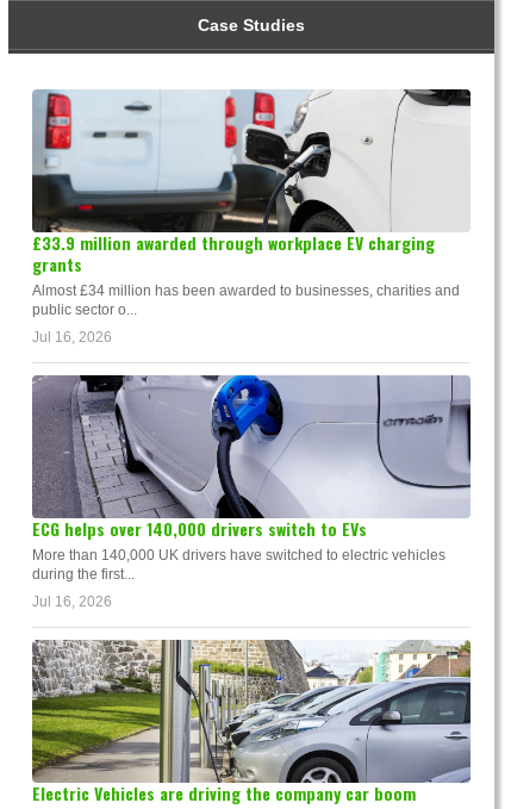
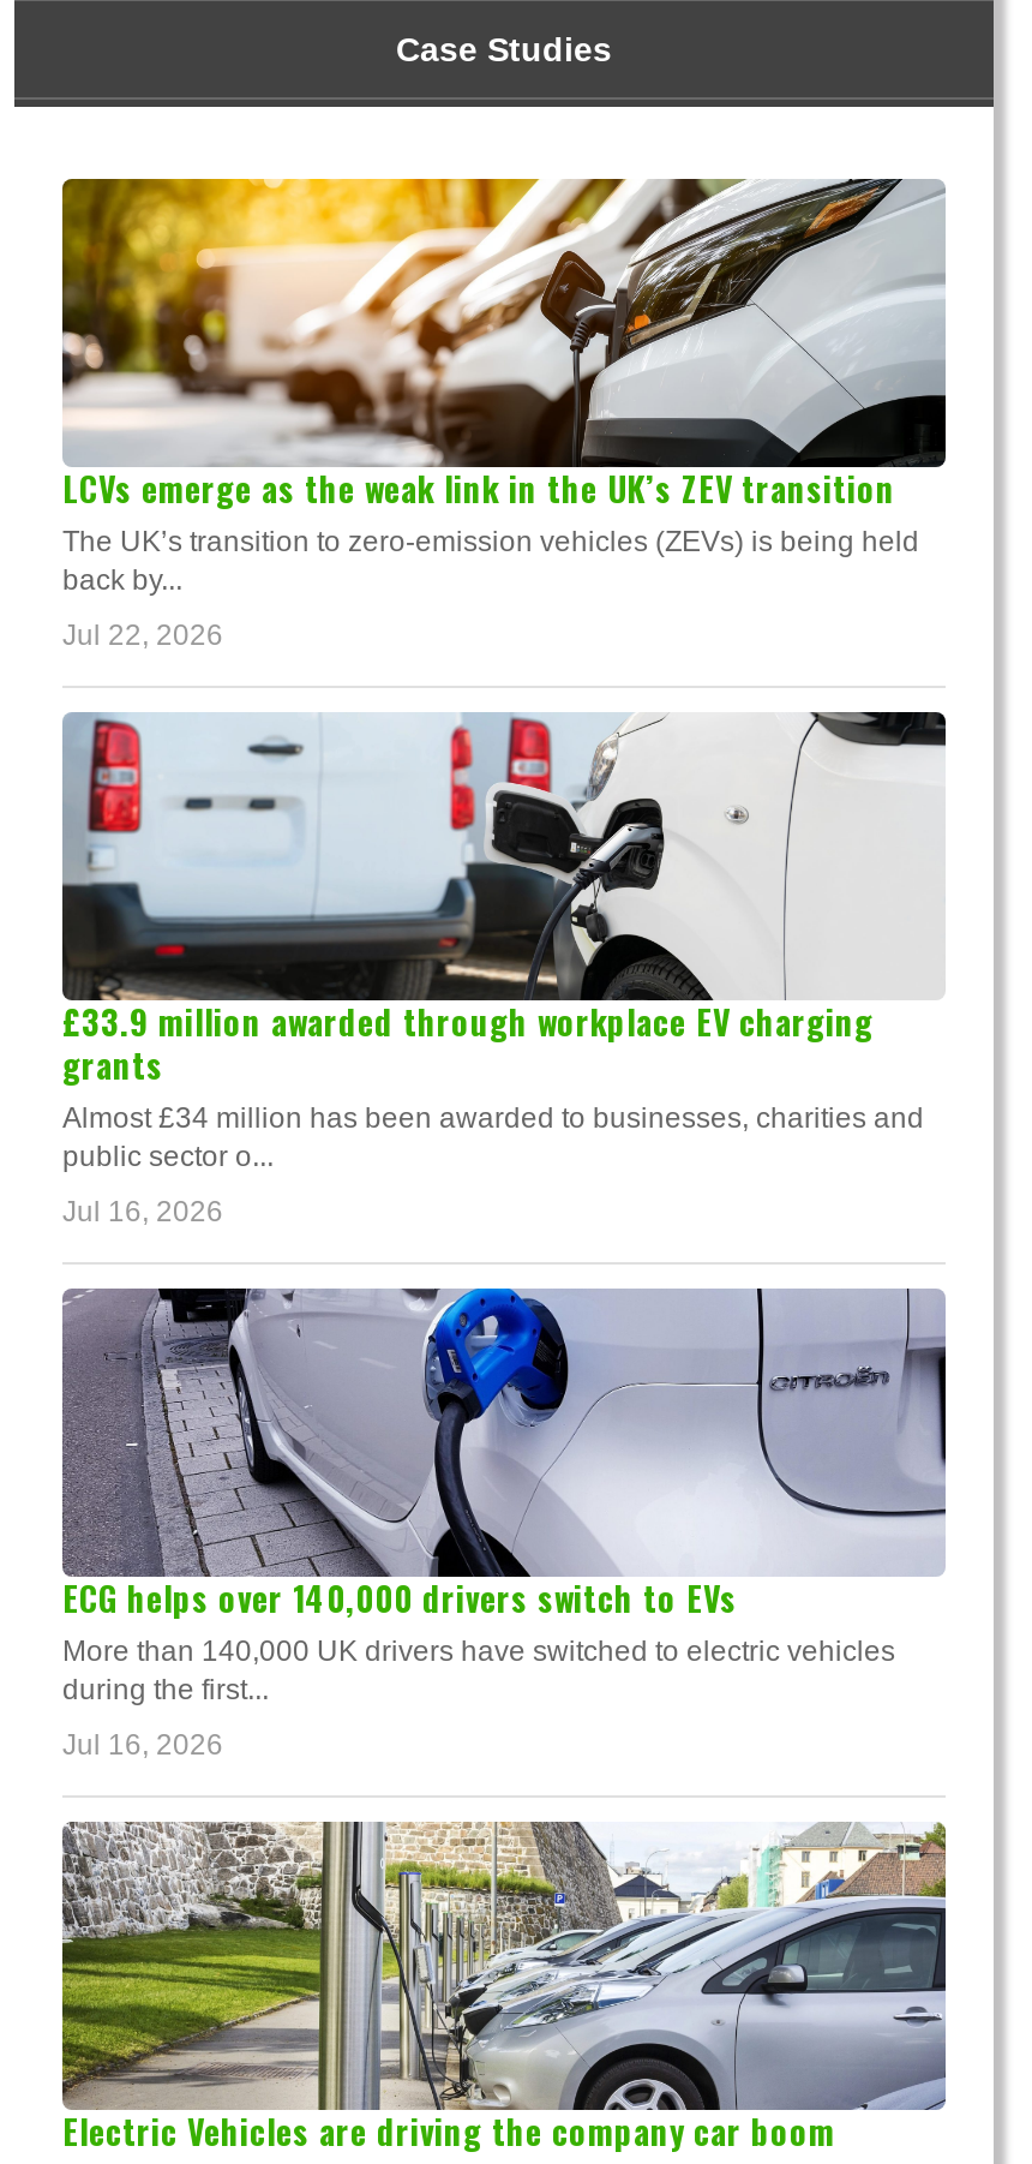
none -> [60,175,948,652] [image] | LCVs emerge as the weak link in the UK’s ZEV transition | The UK’s transition to zero-emission vehicles (ZEVs) is being held | back by... | Jul 22, 2026

